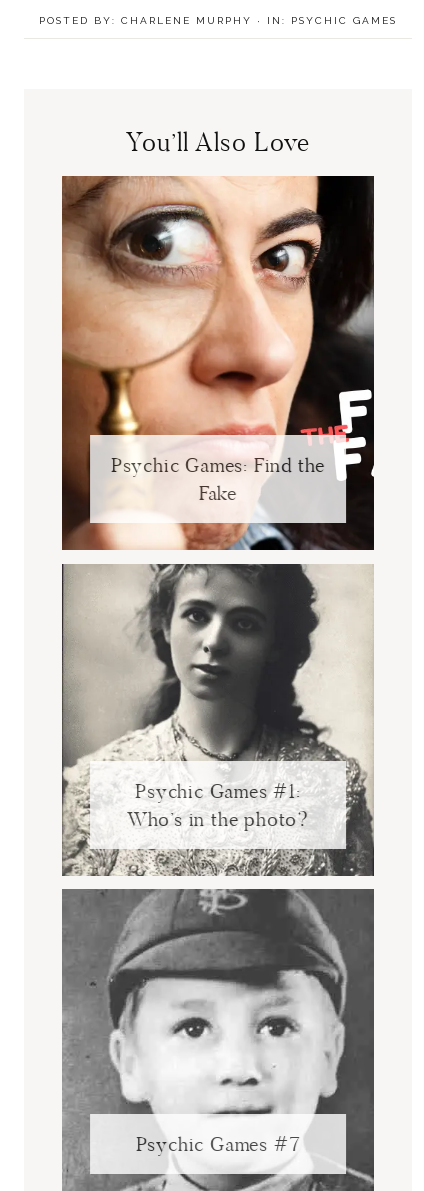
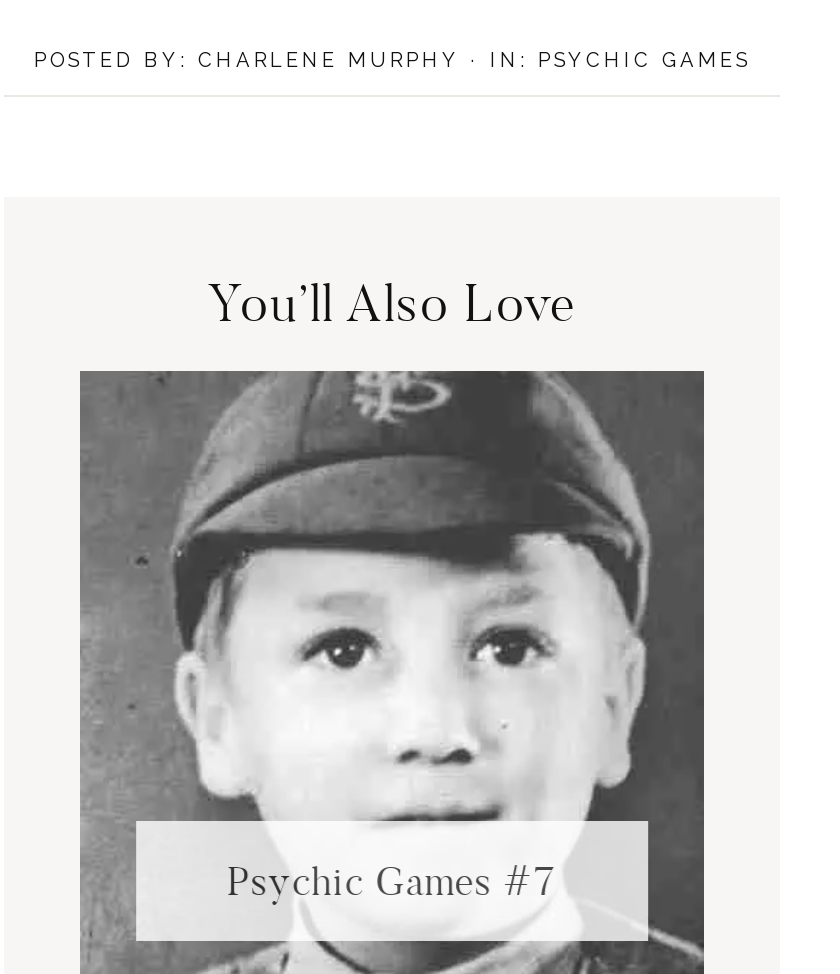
[61,176,374,551] [image] | Psychic Games: Find the | Fake -> none
[62,563,374,877] [image] | Psychic Games #1: | Who’s in the photo? -> none

